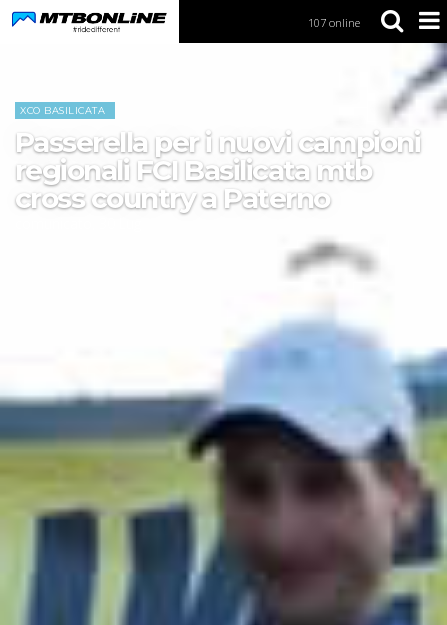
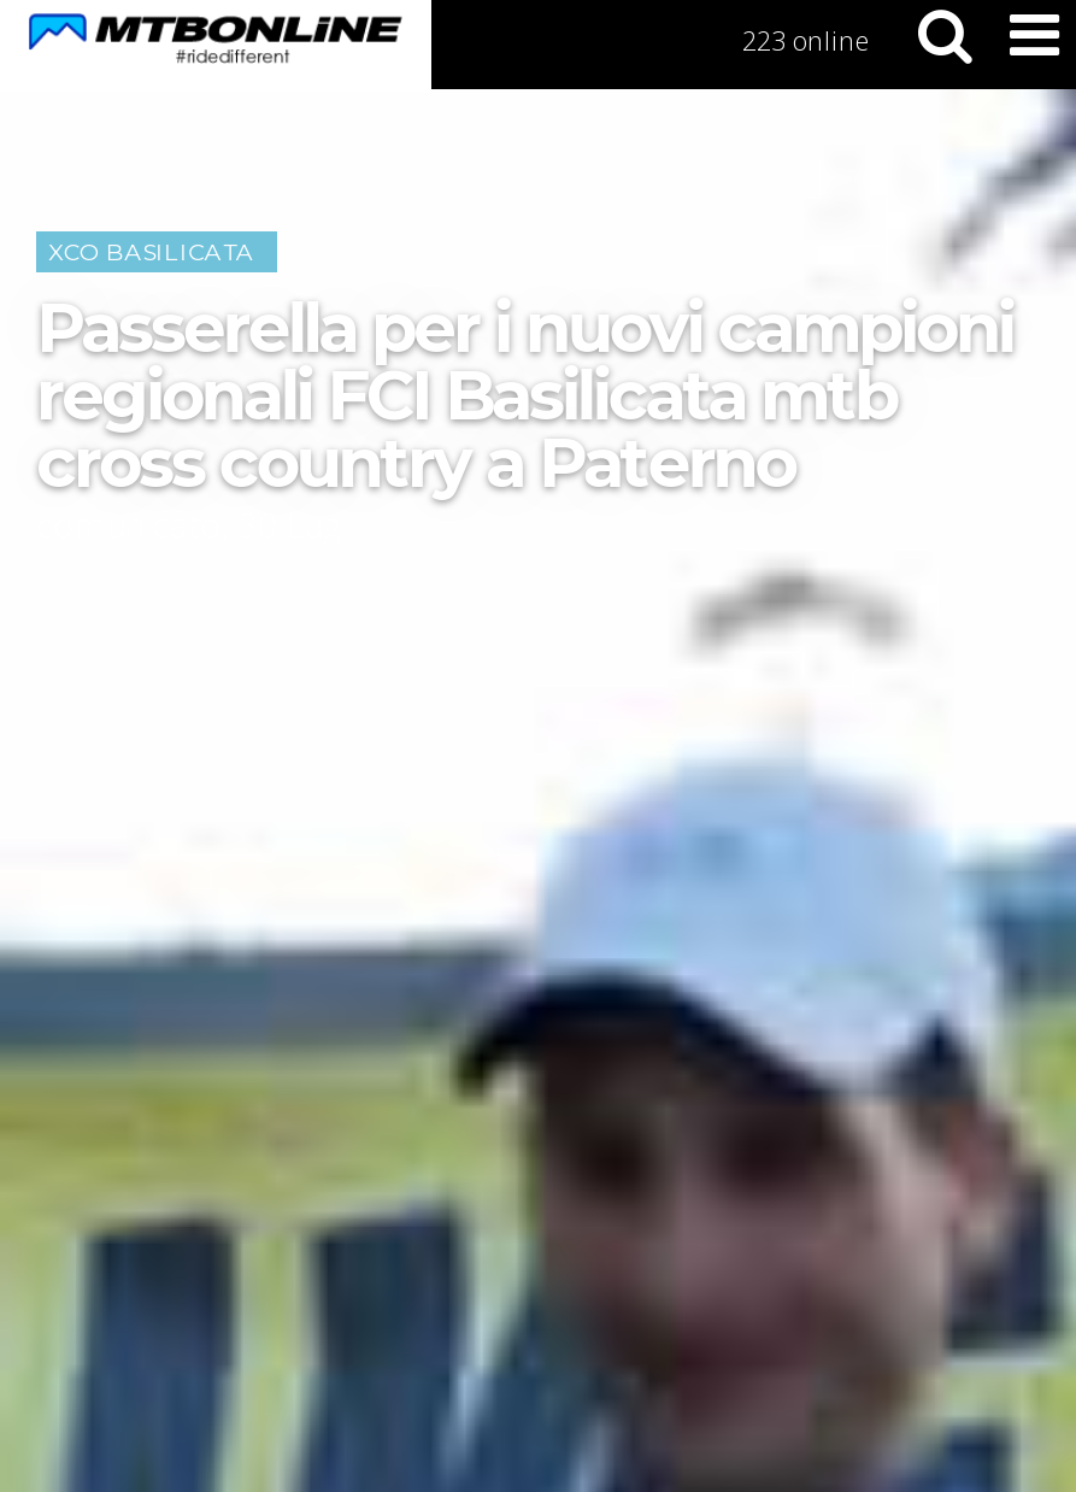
[308,15,360,30] 107 online -> [742,21,868,57] 223 online

